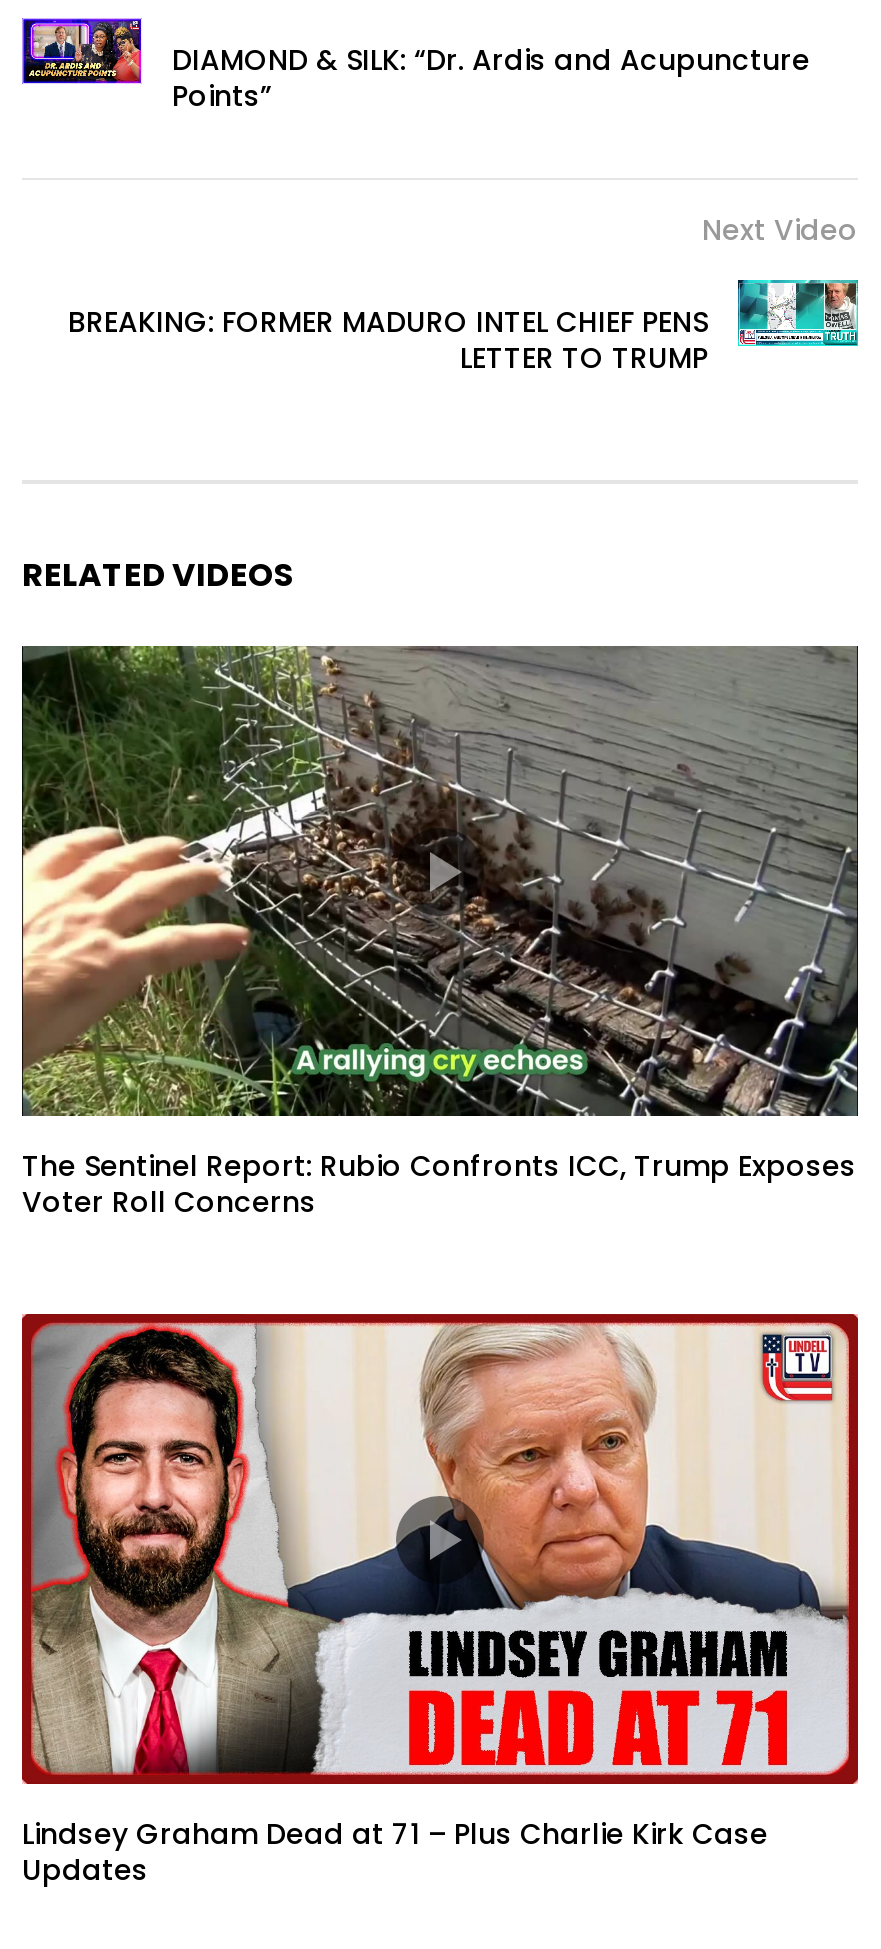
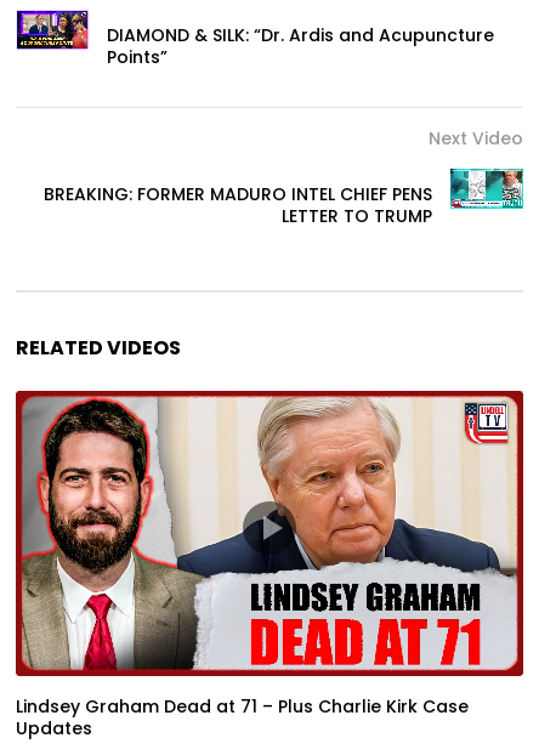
[20,644,860,1222] [image] | The Sentinel Report: Rubio Confronts ICC, Trump Exposes | Voter Roll Concerns -> none

